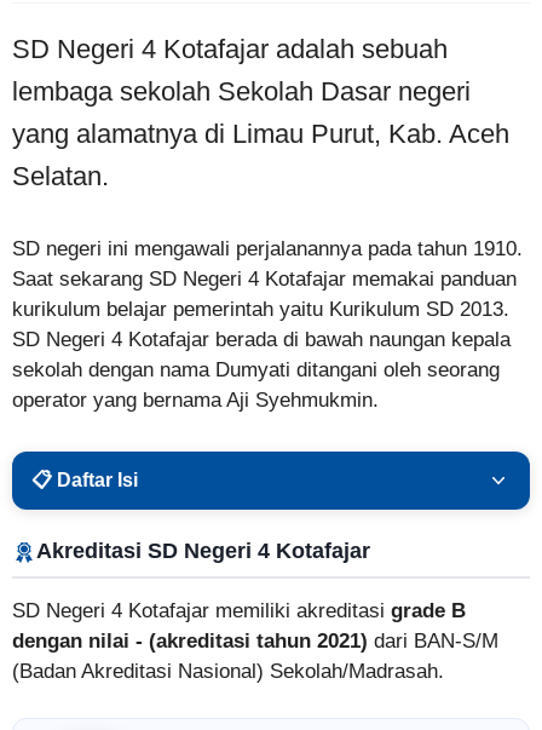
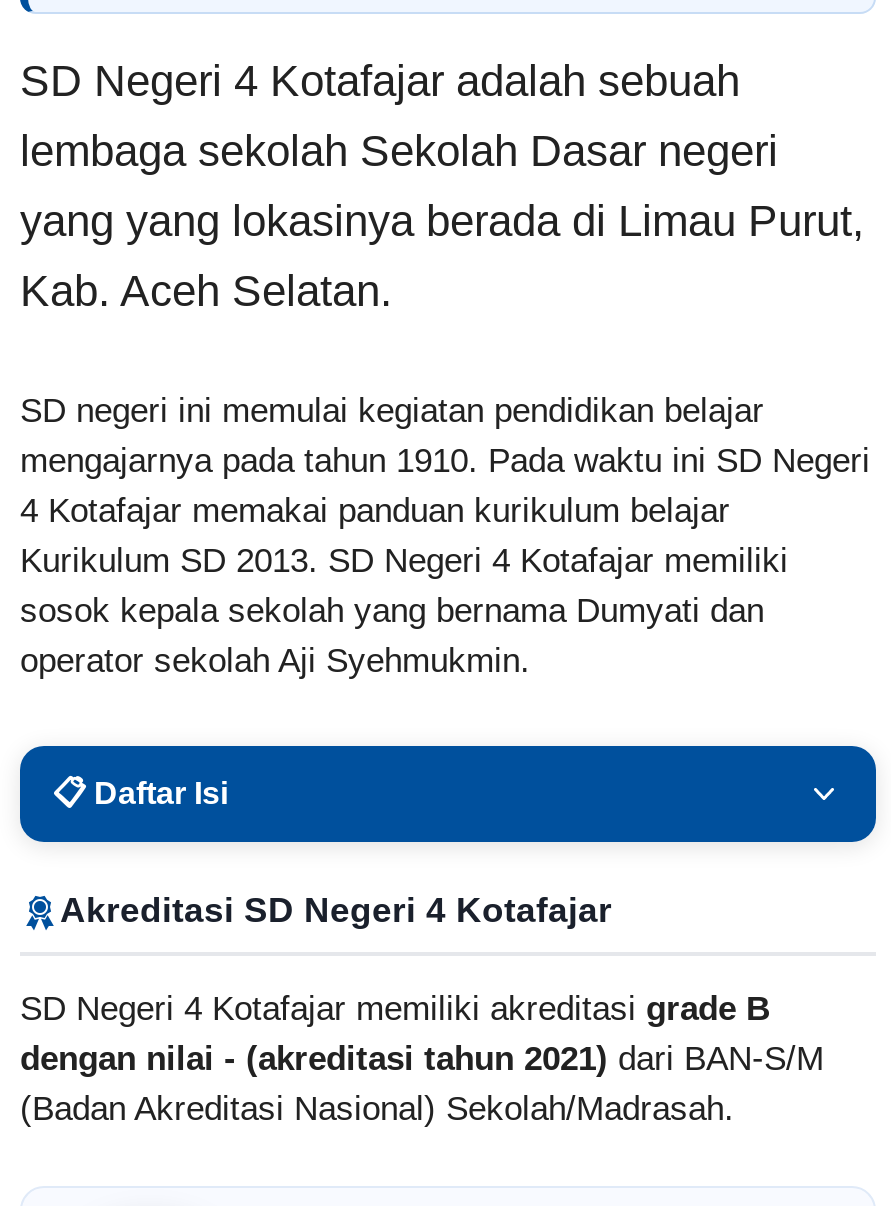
[12,119,509,191] yang alamatnya di Limau Purut, Kab. Aceh | Selatan. -> [20,196,864,316] yang yang lokasinya berada di Limau Purut, | Kab. Aceh Selatan.
[12,237,523,412] SD negeri ini mengawali perjalanannya pada tahun 1910. | Saat sekarang SD Negeri 4 Kotafajar memakai panduan | kurikulum belajar pemerintah yaitu Kurikulum SD 2013. | SD Negeri 4 Kotafajar berada di bawah naungan kepala | sekolah dengan nama Dumyati ditangani oleh seorang | operator yang bernama Aji Syehmukmin. -> [20,392,870,680] SD negeri ini memulai kegiatan pendidikan belajar | mengajarnya pada tahun 1910. Pada waktu ini SD Negeri | 4 Kotafajar memakai panduan kurikulum belajar | Kurikulum SD 2013. SD Negeri 4 Kotafajar memiliki | sosok kepala sekolah yang bernama Dumyati dan | operator sekolah Aji Syehmukmin.

